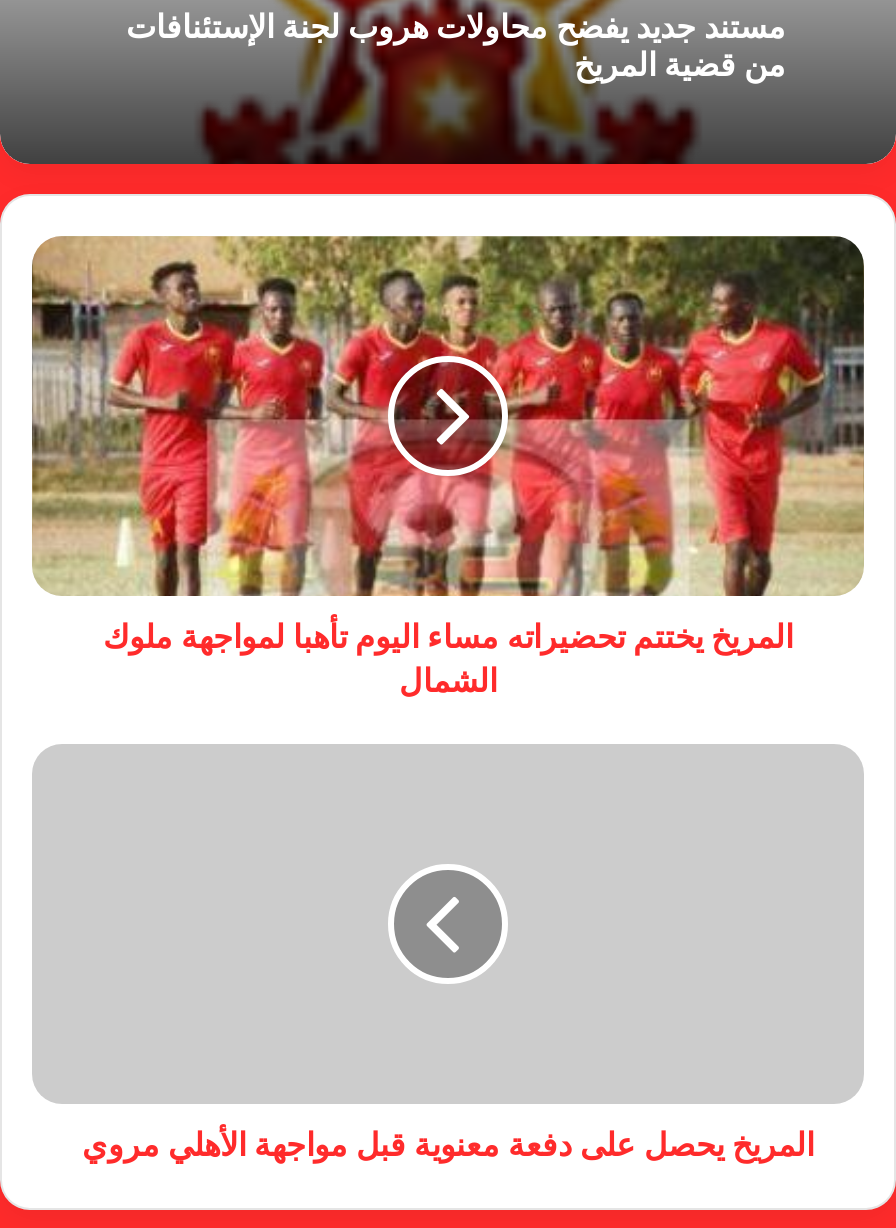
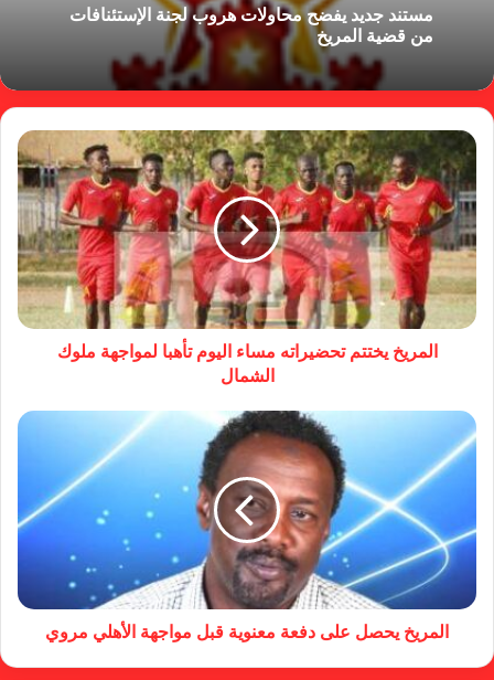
none -> [17,411,477,610] [image]

